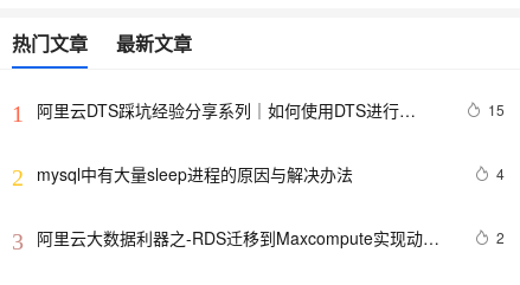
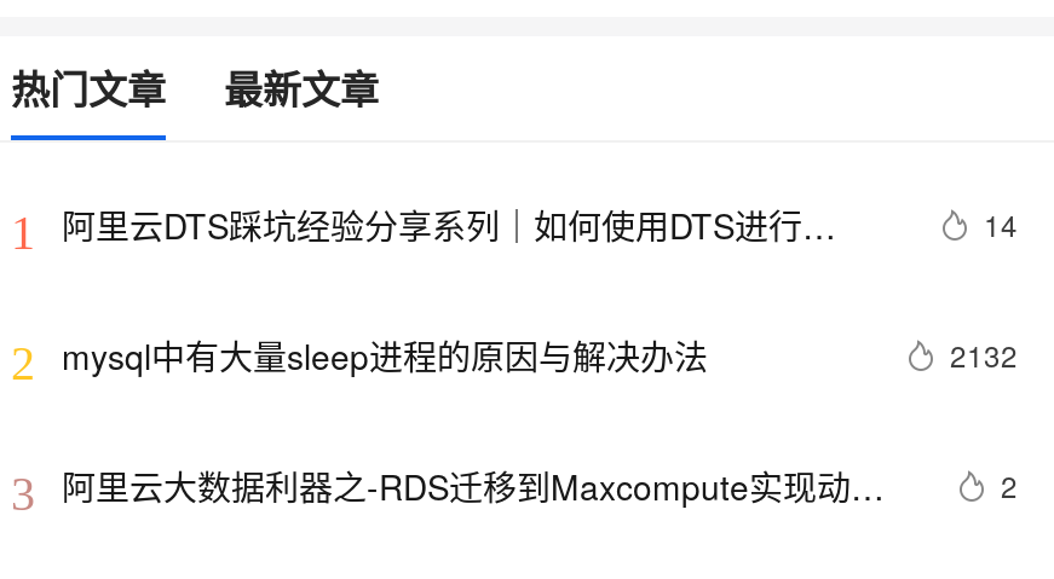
[488,99,505,119] 15 -> [984,203,1018,244] 14
[496,163,505,183] 4 -> [950,334,1018,375] 2132

